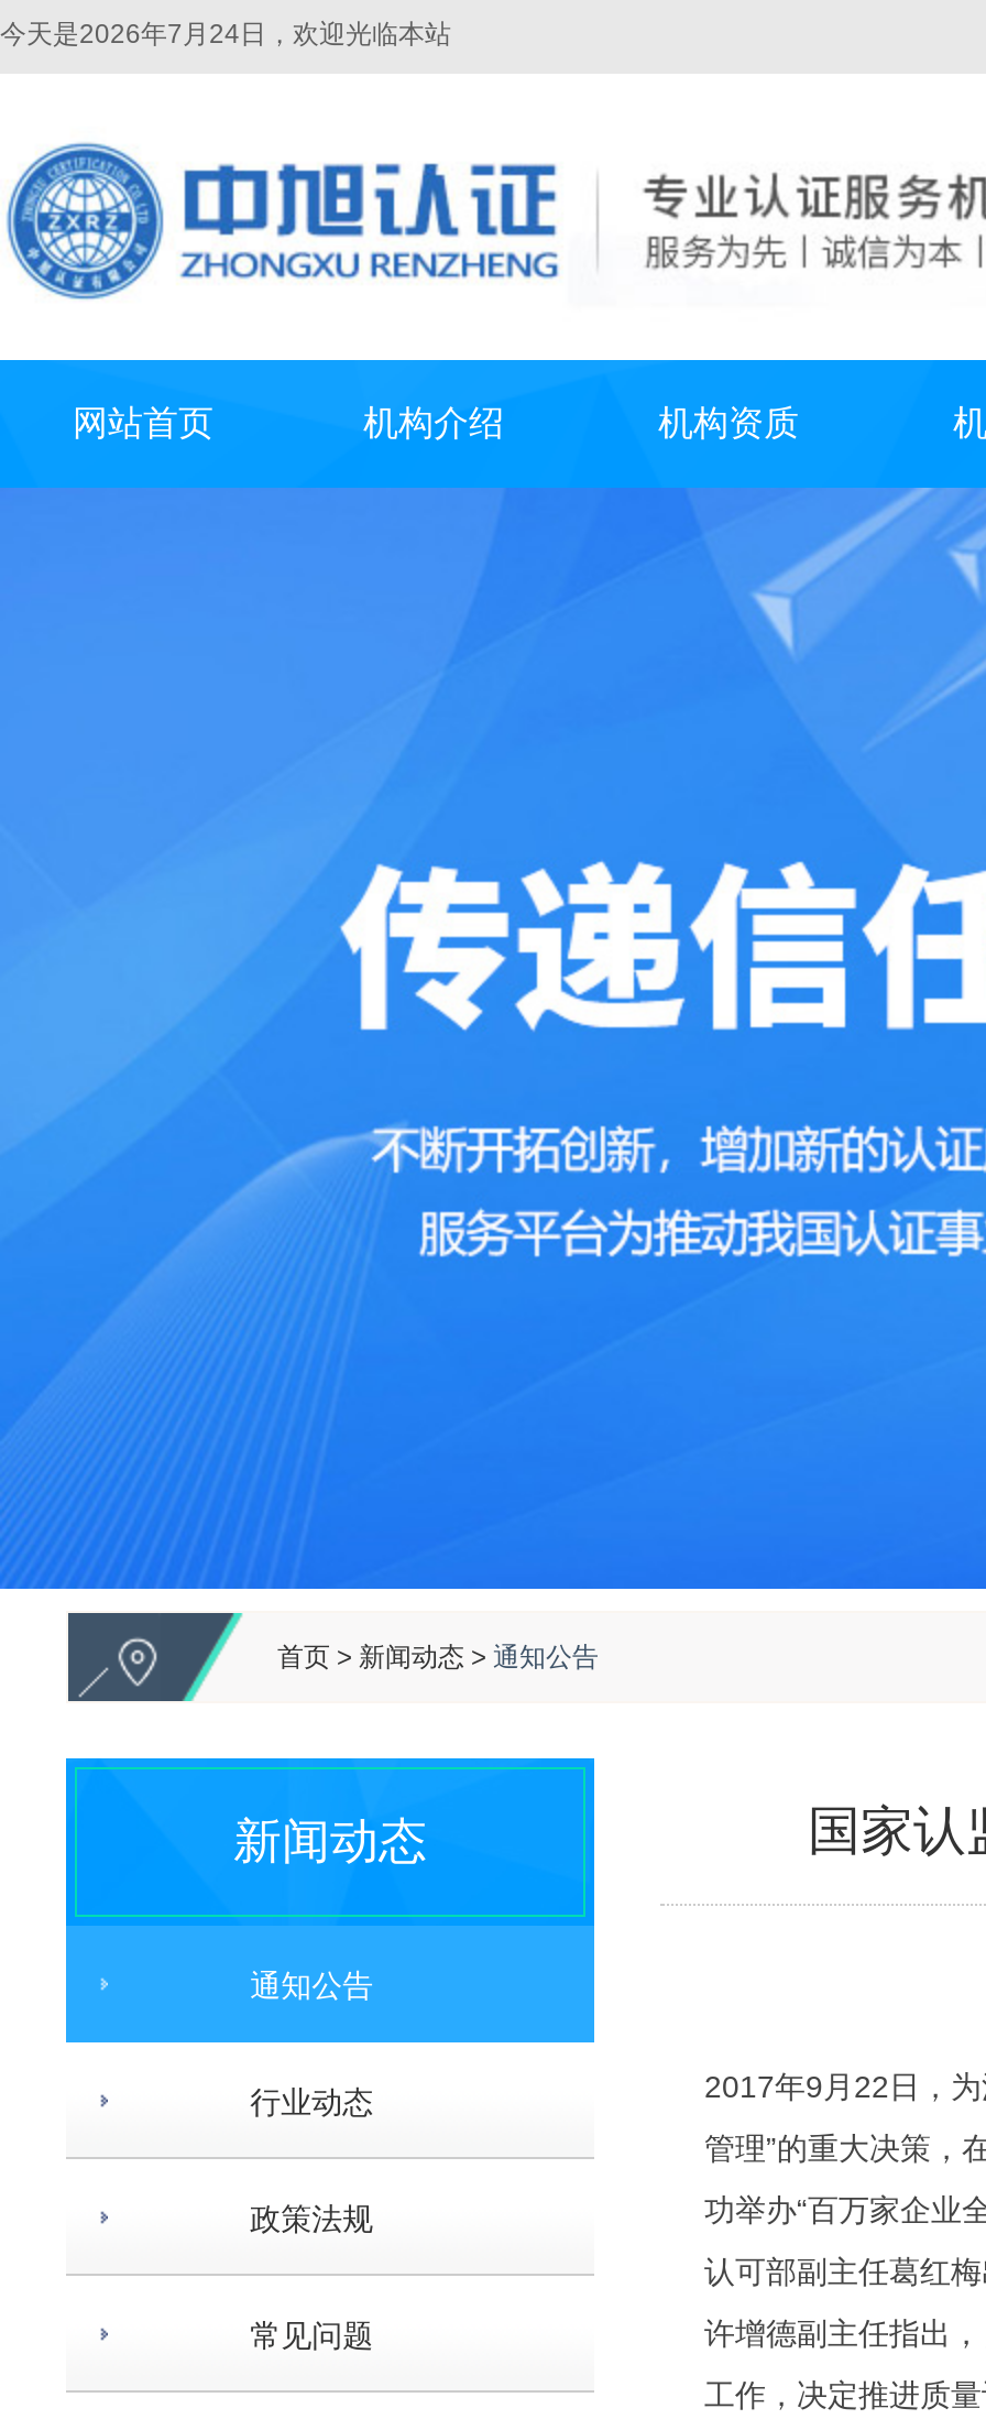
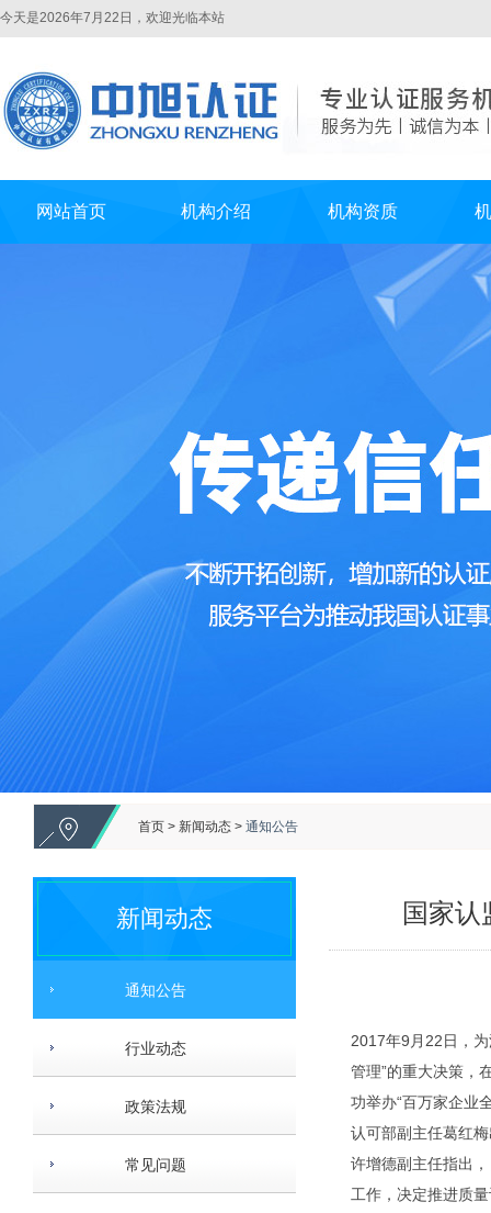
[0,19,451,50] 今天是2026年7月24日，欢迎光临本站 -> [0,10,225,25] 今天是2026年7月22日，欢迎光临本站

